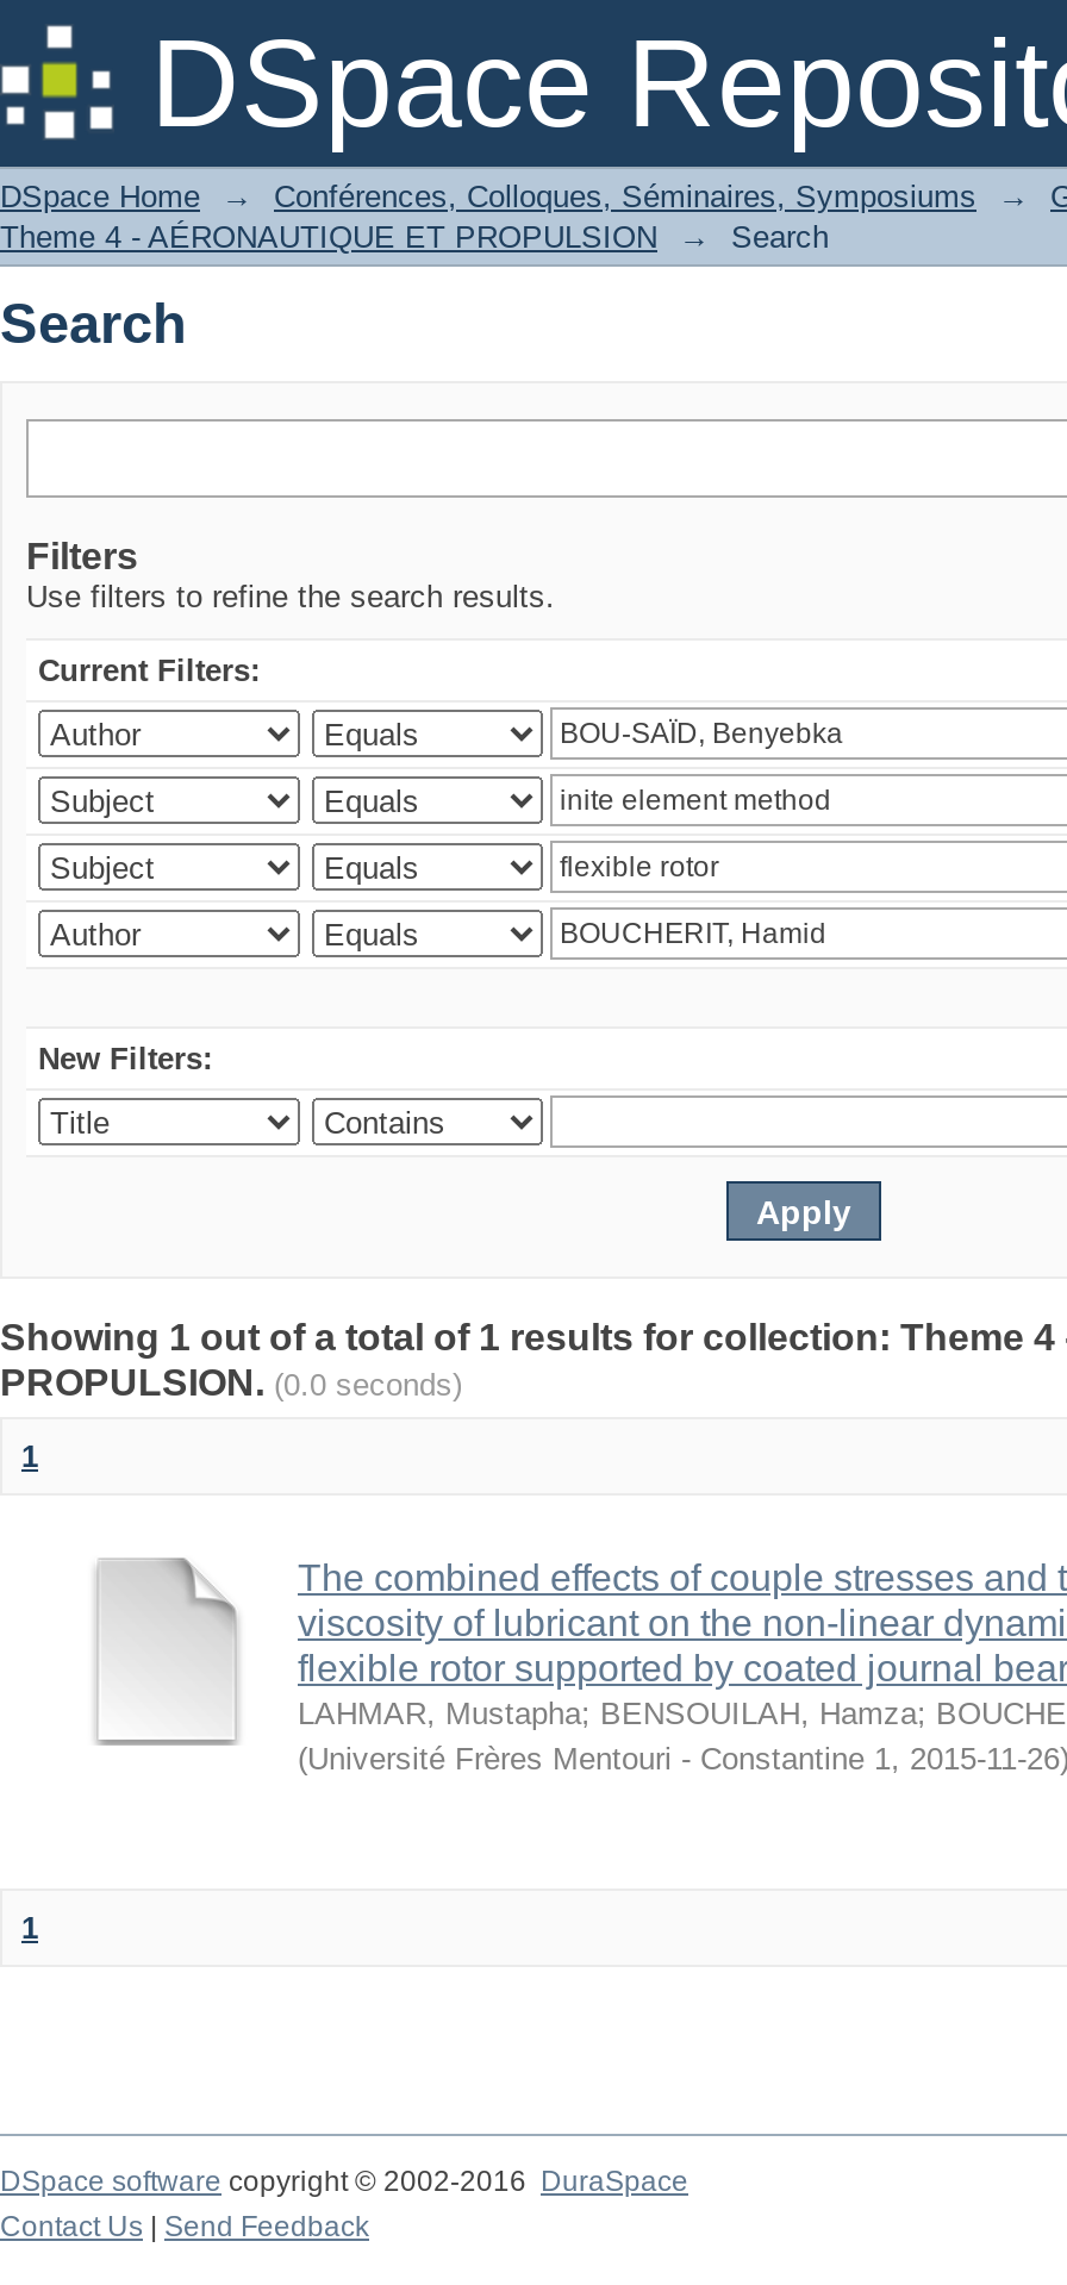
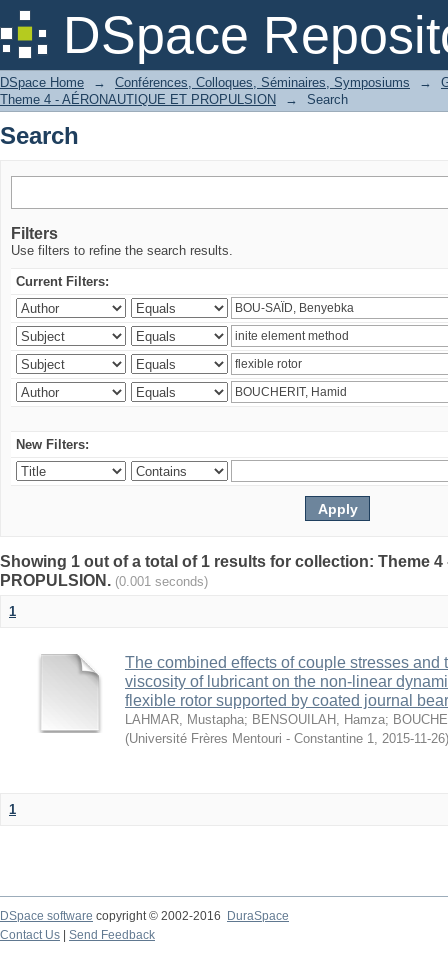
[0,1362,462,1403] PROPULSION. (0.0 seconds) -> [0,572,208,589] PROPULSION. (0.001 seconds)

